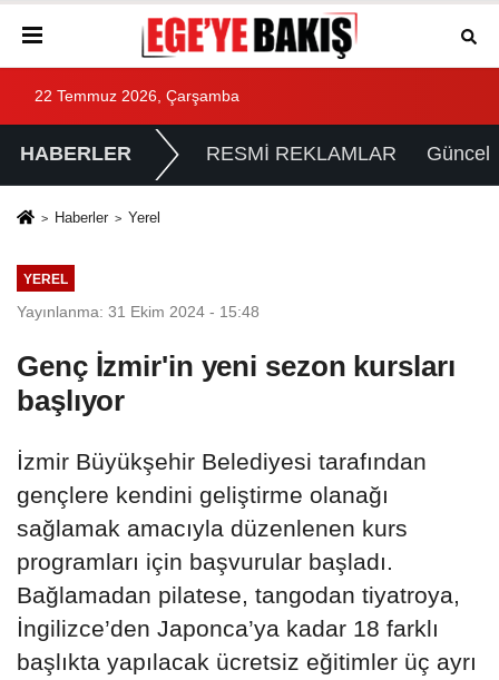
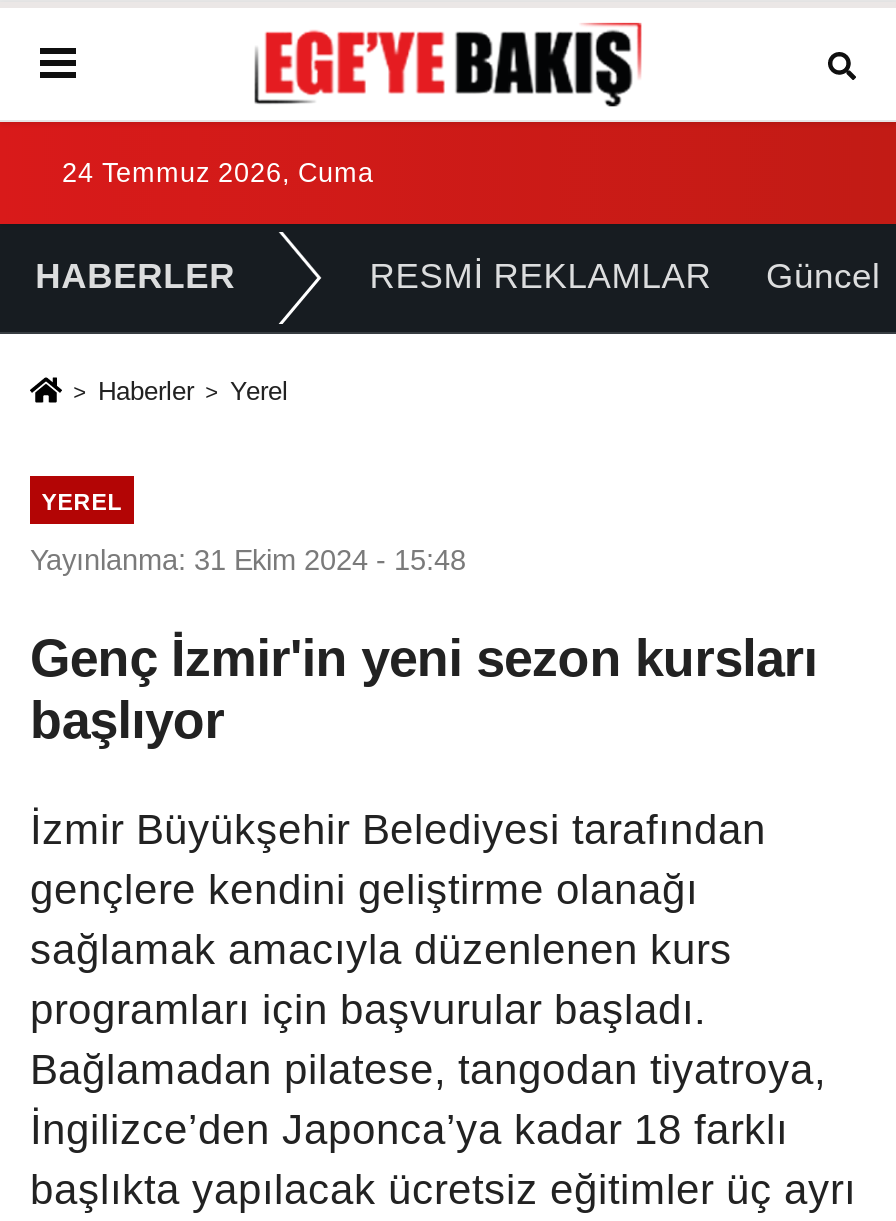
[35,88,239,105] 22 Temmuz 2026, Çarşamba -> [62,158,374,188] 24 Temmuz 2026, Cuma

